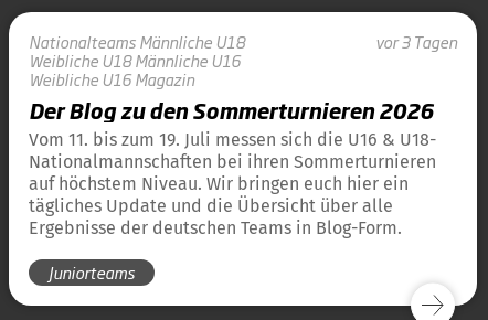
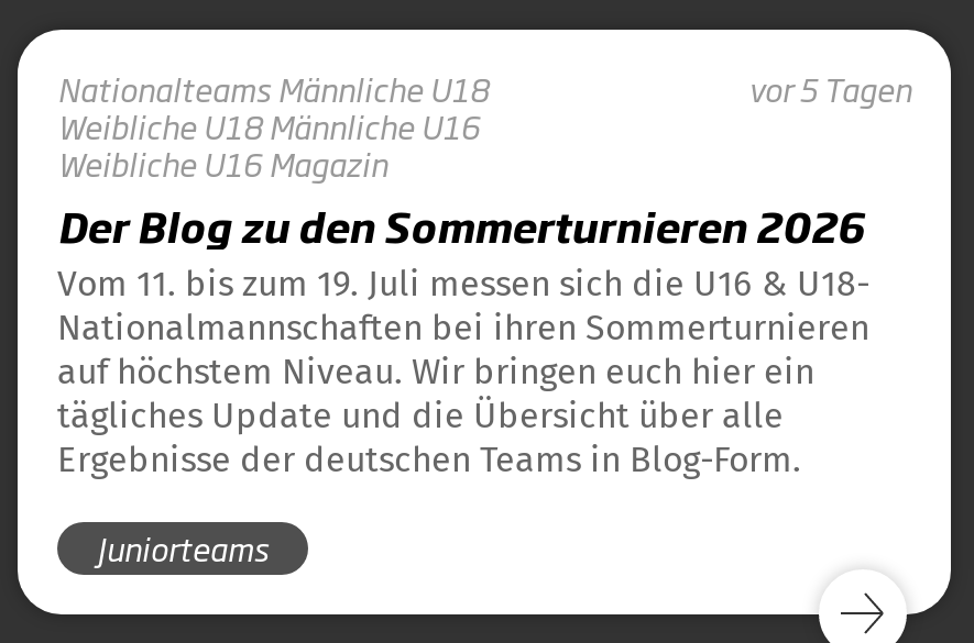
[375,30,457,53] vor 3 Tagen -> [748,65,911,111] vor 5 Tagen

